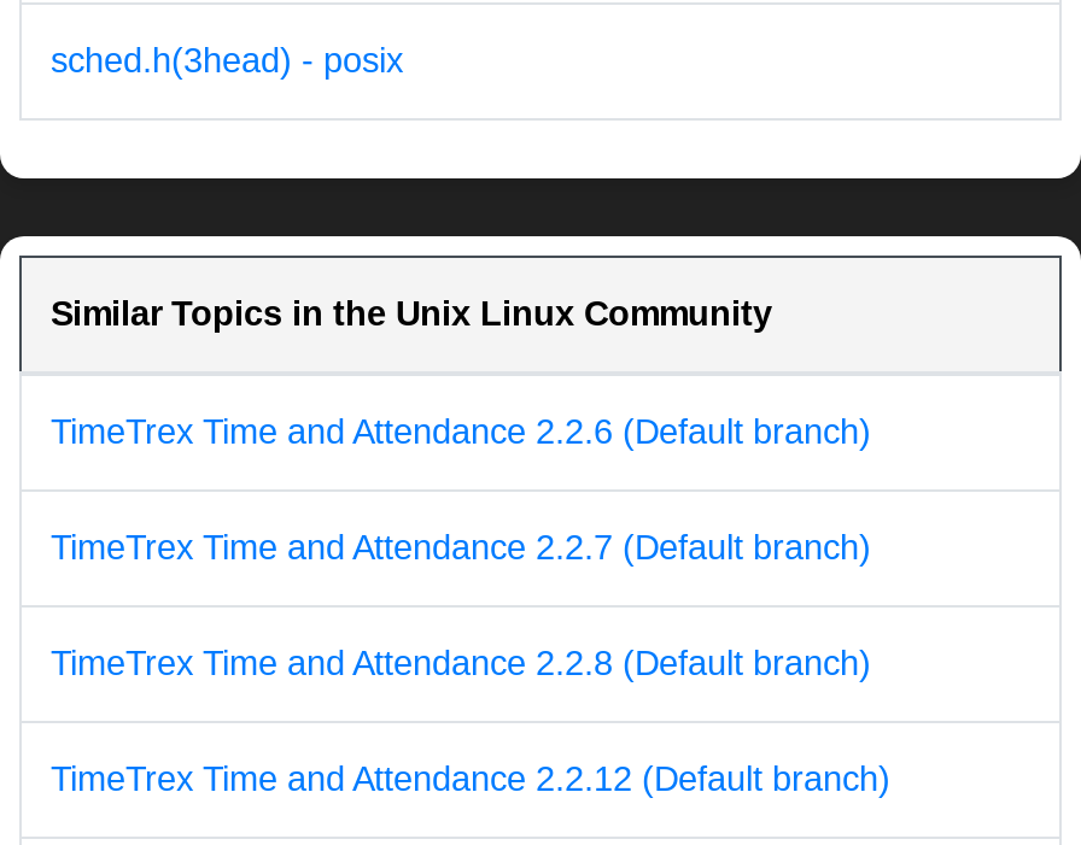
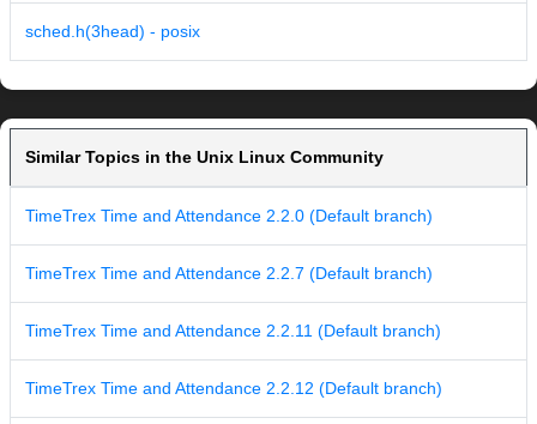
[51,413,871,452] TimeTrex Time and Attendance 2.2.6 (Default branch) -> [25,206,433,226] TimeTrex Time and Attendance 2.2.0 (Default branch)
[51,644,871,683] TimeTrex Time and Attendance 2.2.8 (Default branch) -> [25,321,441,341] TimeTrex Time and Attendance 2.2.11 (Default branch)

